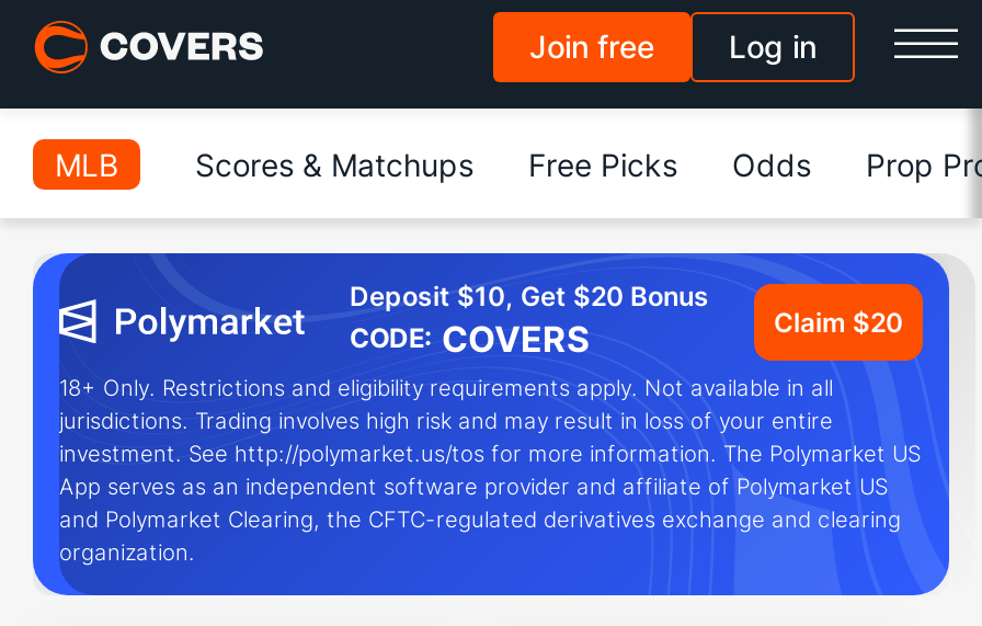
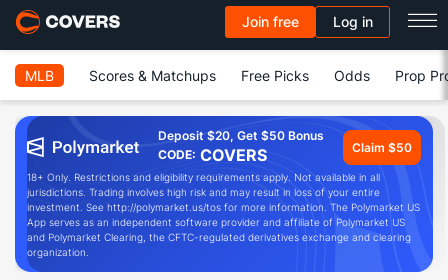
[350,280,709,312] Deposit $10, Get $20 Bonus -> [158,128,324,143] Deposit $20, Get $50 Bonus
[774,305,903,338] Claim $20 -> [352,139,412,154] Claim $50

